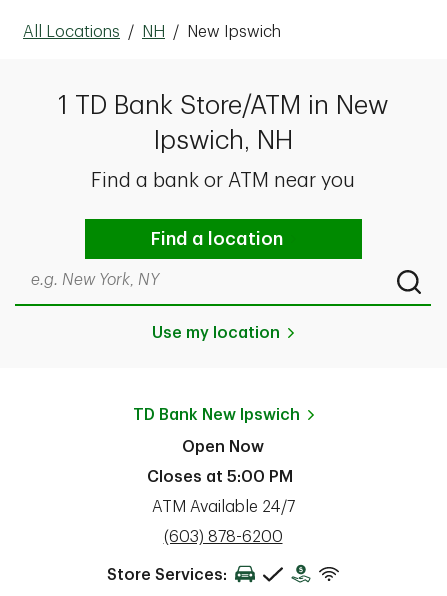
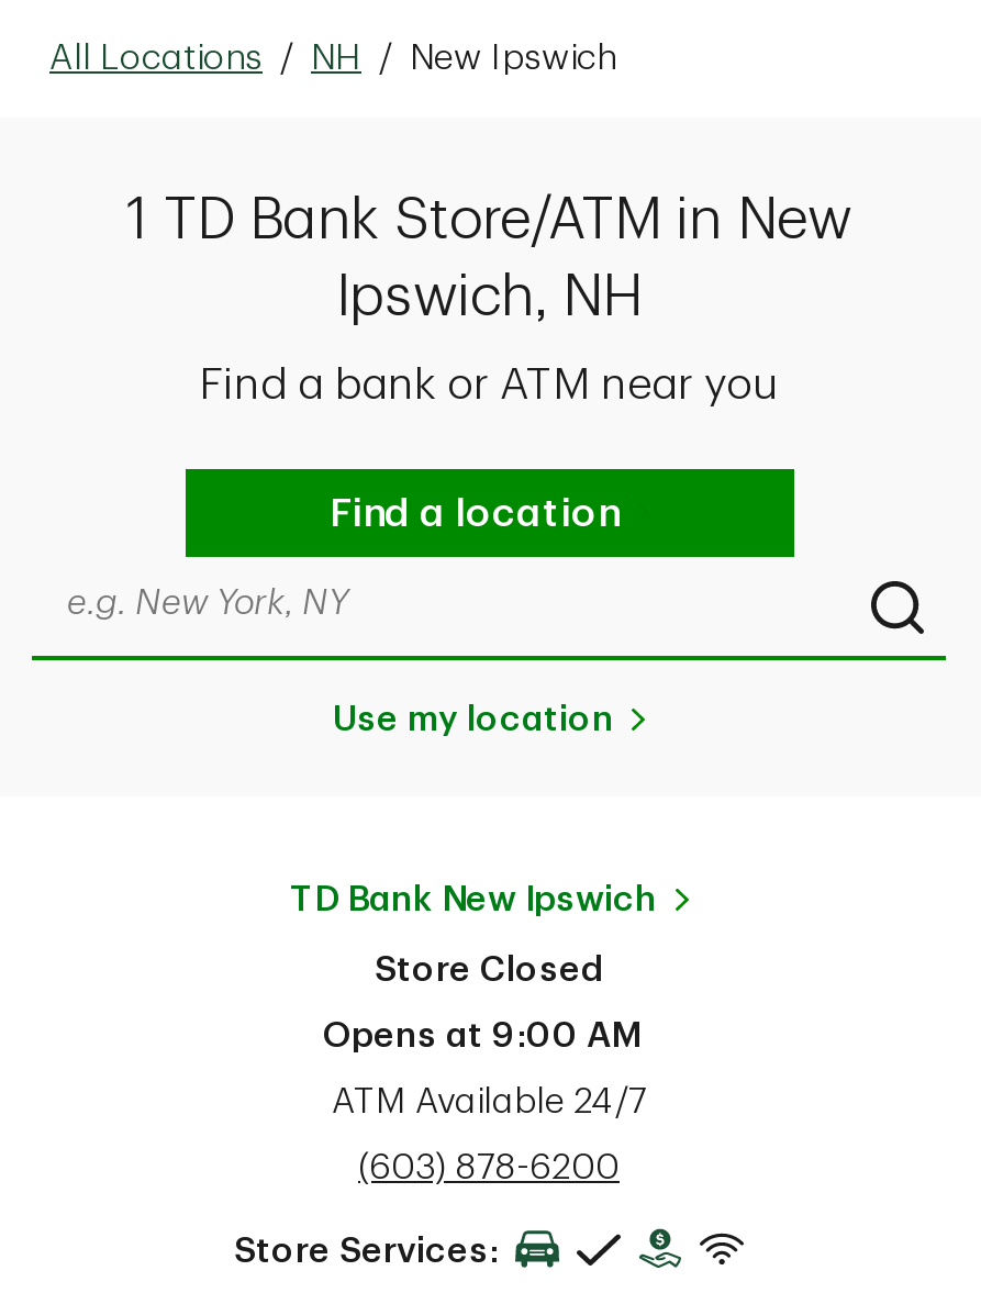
[182,439,264,455] Open Now -> [375,952,603,988] Store Closed
[147,469,293,485] Closes at 5:00 PM -> [323,1018,642,1054] Opens at 9:00 AM

